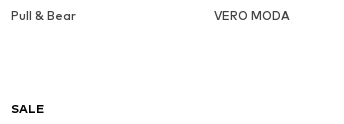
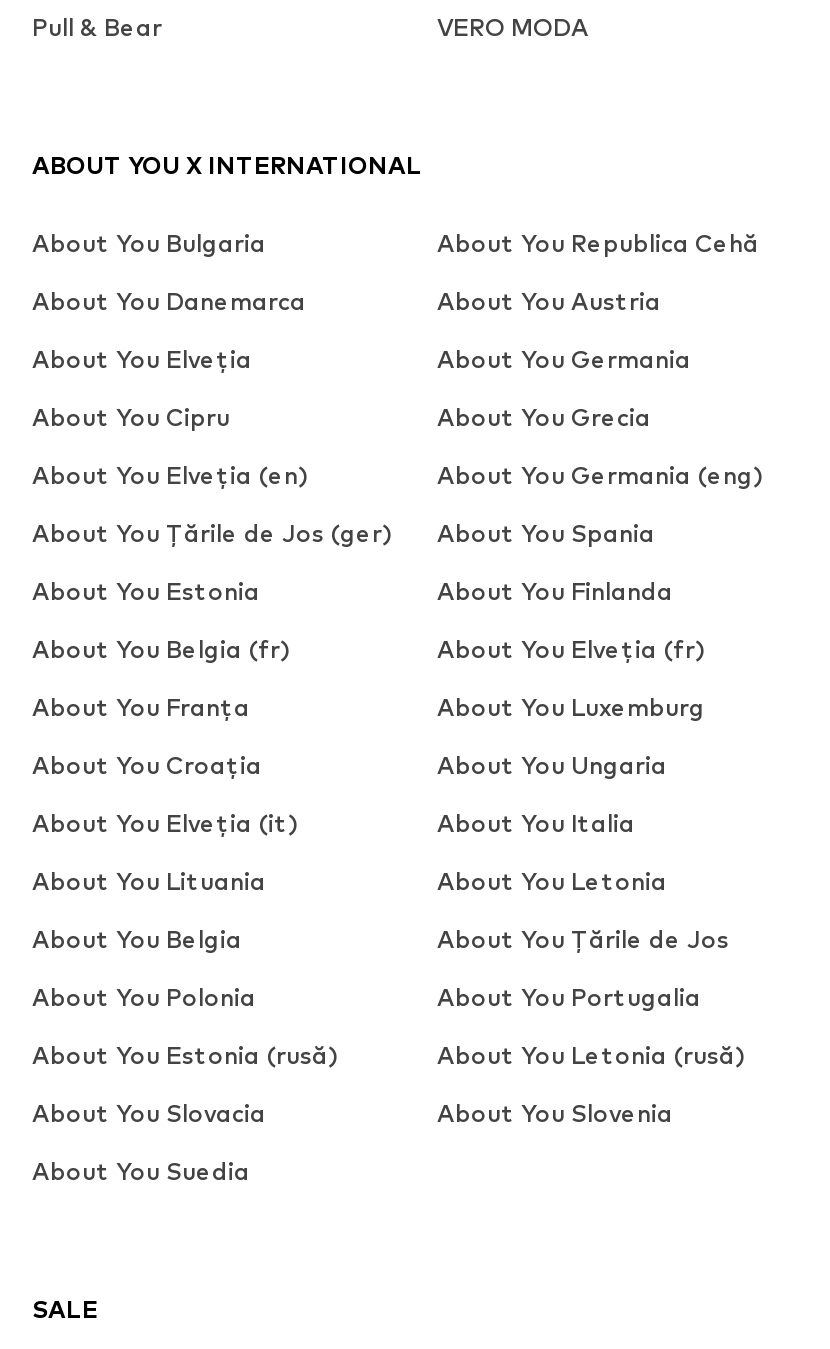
none -> [32,150,763,1186] ABOUT YOU X INTERNATIONAL | About You Bulgaria | About You Republica Cehă | About You Danemarca | About You Austria | About You Elveția | About You Germania | About You Cipru | About You Grecia | About You Elveția (en) | About You Germania (eng) | About You Țările de Jos (ger) | About You Spania | About You Estonia | About You Finlanda | About You Belgia (fr) | About You Elveția (fr) | About You Franța | About You Luxemburg | About You Croația | About You Ungaria | About You Elveția (it) | About You Italia | About You Lituania | About You Letonia | About You Belgia | About You Țările de Jos | About You Polonia | About You Portugalia | About You Estonia (rusă) | About You Letonia (rusă) | About You Slovacia | About You Slovenia | About You Suedia

